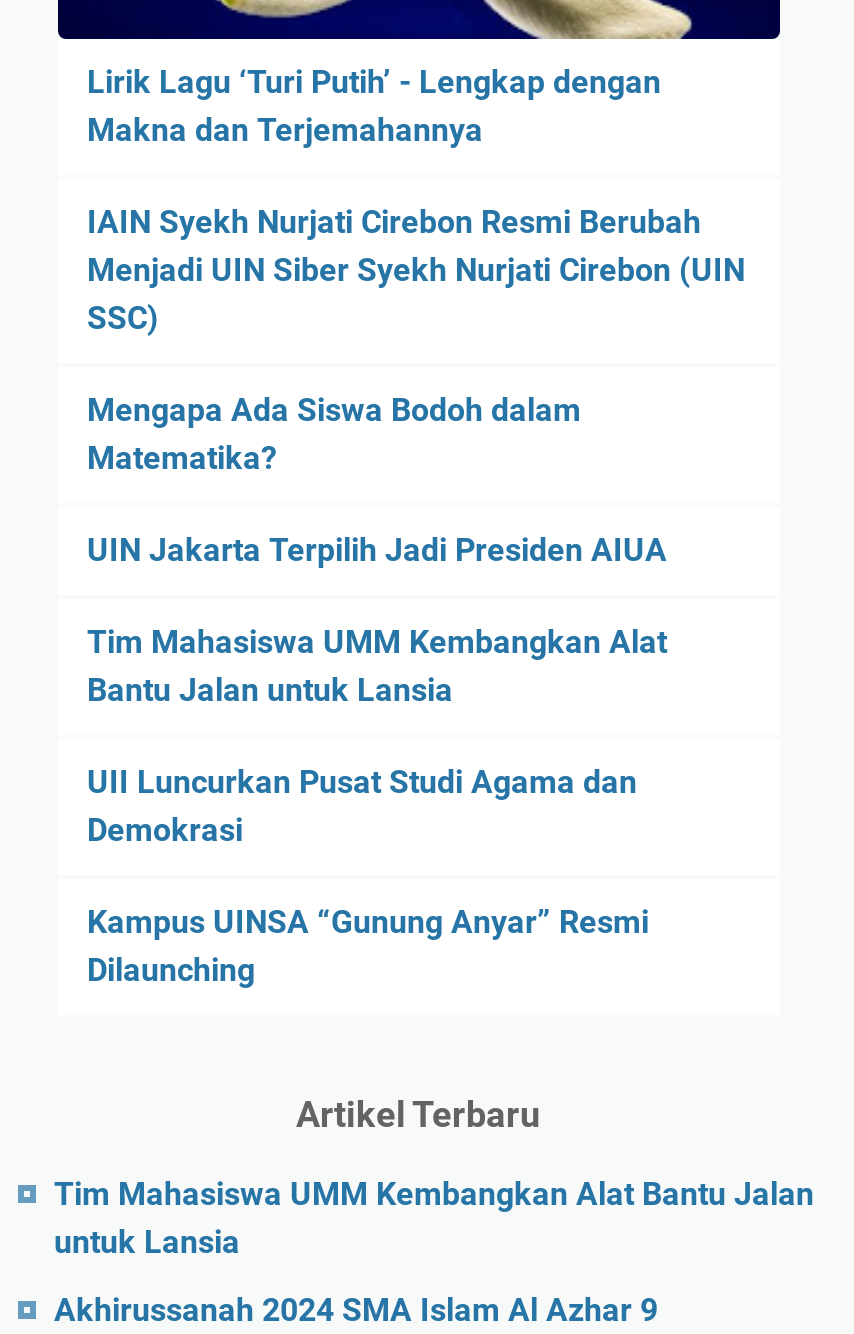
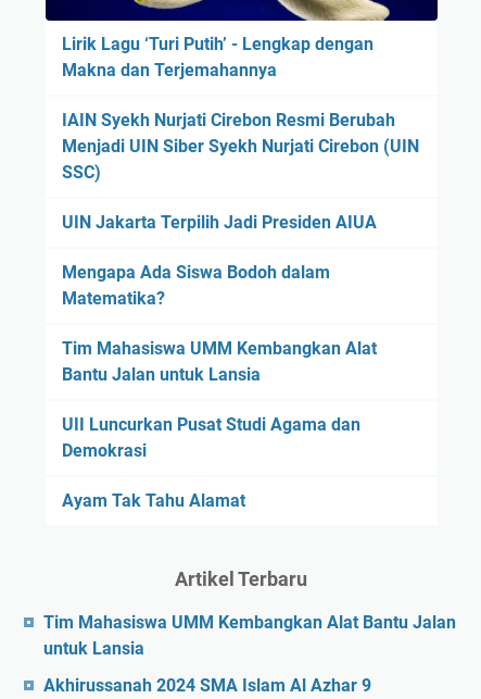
moved [87,390,581,476] -> [61,262,330,309]: Mengapa Ada Siswa Bodoh dalam | Matematika?
moved [87,530,667,568] -> [61,212,376,233]: UIN Jakarta Terpilih Jadi Presiden AIUA
[87,902,649,988] Kampus UINSA “Gunung Anyar” Resmi | Dilaunching -> [61,490,245,511] Ayam Tak Tahu Alamat

